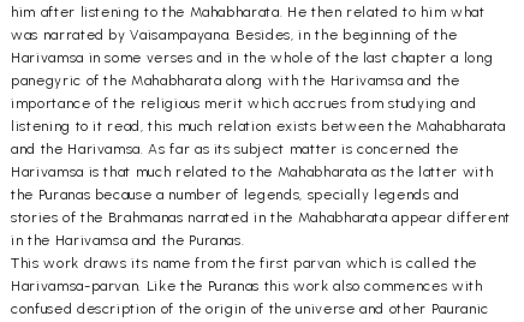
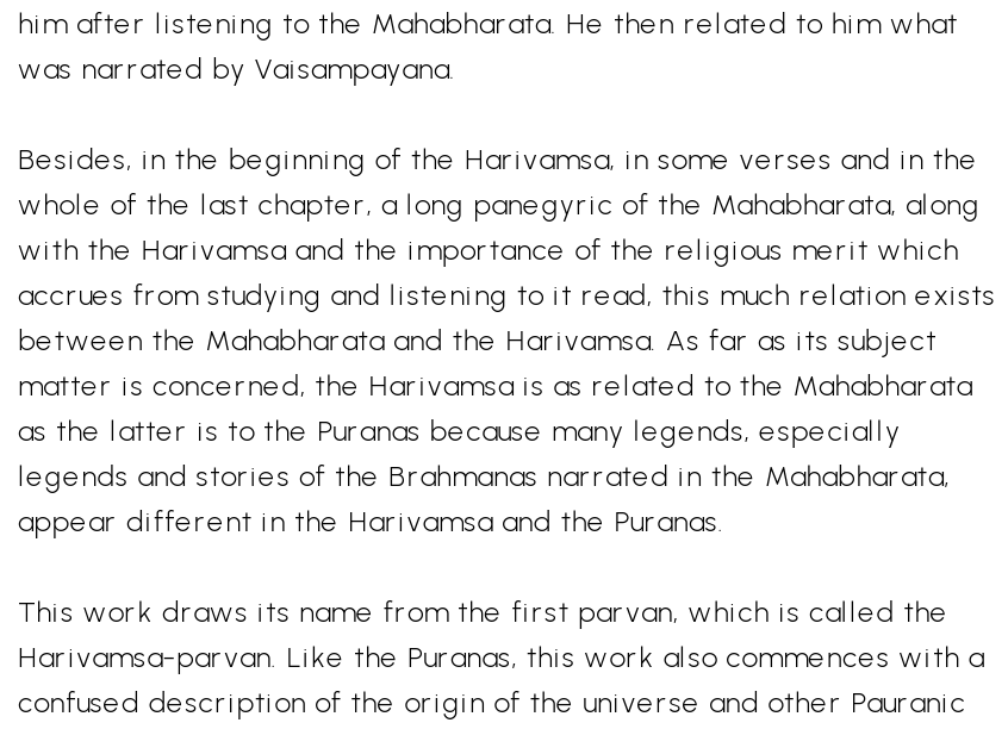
[11,26,511,294] was narrated by Vaisampayana. Besides, in the beginning of the | Harivamsa in some verses and in the whole of the last chapter a long | panegyric of the Mahabharata along with the Harivamsa and the | importance of the religious merit which accrues from studying and | listening to it read, this much relation exists between the Mahabharata | and the Harivamsa. As far as its subject matter is concerned the | Harivamsa is that much related to the Mahabharata as the latter with | the Puranas because a number of legends, specially legends and | stories of the Brahmanas narrated in the Mahabharata appear different | in the Harivamsa and the Puranas. | This work draws its name from the first parvan which is called the | Harivamsa-parvan. Like the Puranas this work also commences with -> [18,52,996,674] was narrated by Vaisampayana. | Besides, in the beginning of the Harivamsa, in some verses and in the | whole of the last chapter, a long panegyric of the Mahabharata, along | with the Harivamsa and the importance of the religious merit which | accrues from studying and listening to it read, this much relation exists | between the Mahabharata and the Harivamsa. As far as its subject | matter is concerned, the Harivamsa is as related to the Mahabharata | as the latter is to the Puranas because many legends, especially | legends and stories of the Brahmanas narrated in the Mahabharata, | appear different in the Harivamsa and the Puranas. | This work draws its name from the first parvan, which is called the | Harivamsa-parvan. Like the Puranas, this work also commences with a

